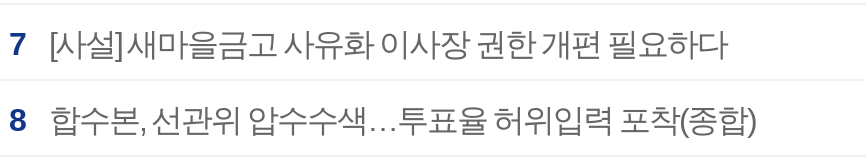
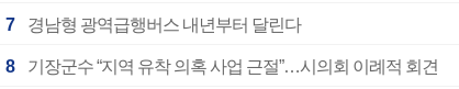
[49,27,727,61] [사설] 새마을금고 사유화 이사장 권한 개편 필요하다 -> [27,16,301,34] 경남형 광역급행버스 내년부터 달린다
[49,103,755,137] 합수본, 선관위 압수수색…투표율 허위입력 포착(종합) -> [27,57,438,76] 기장군수 “지역 유착 의혹 사업 근절”…시의회 이례적 회견

